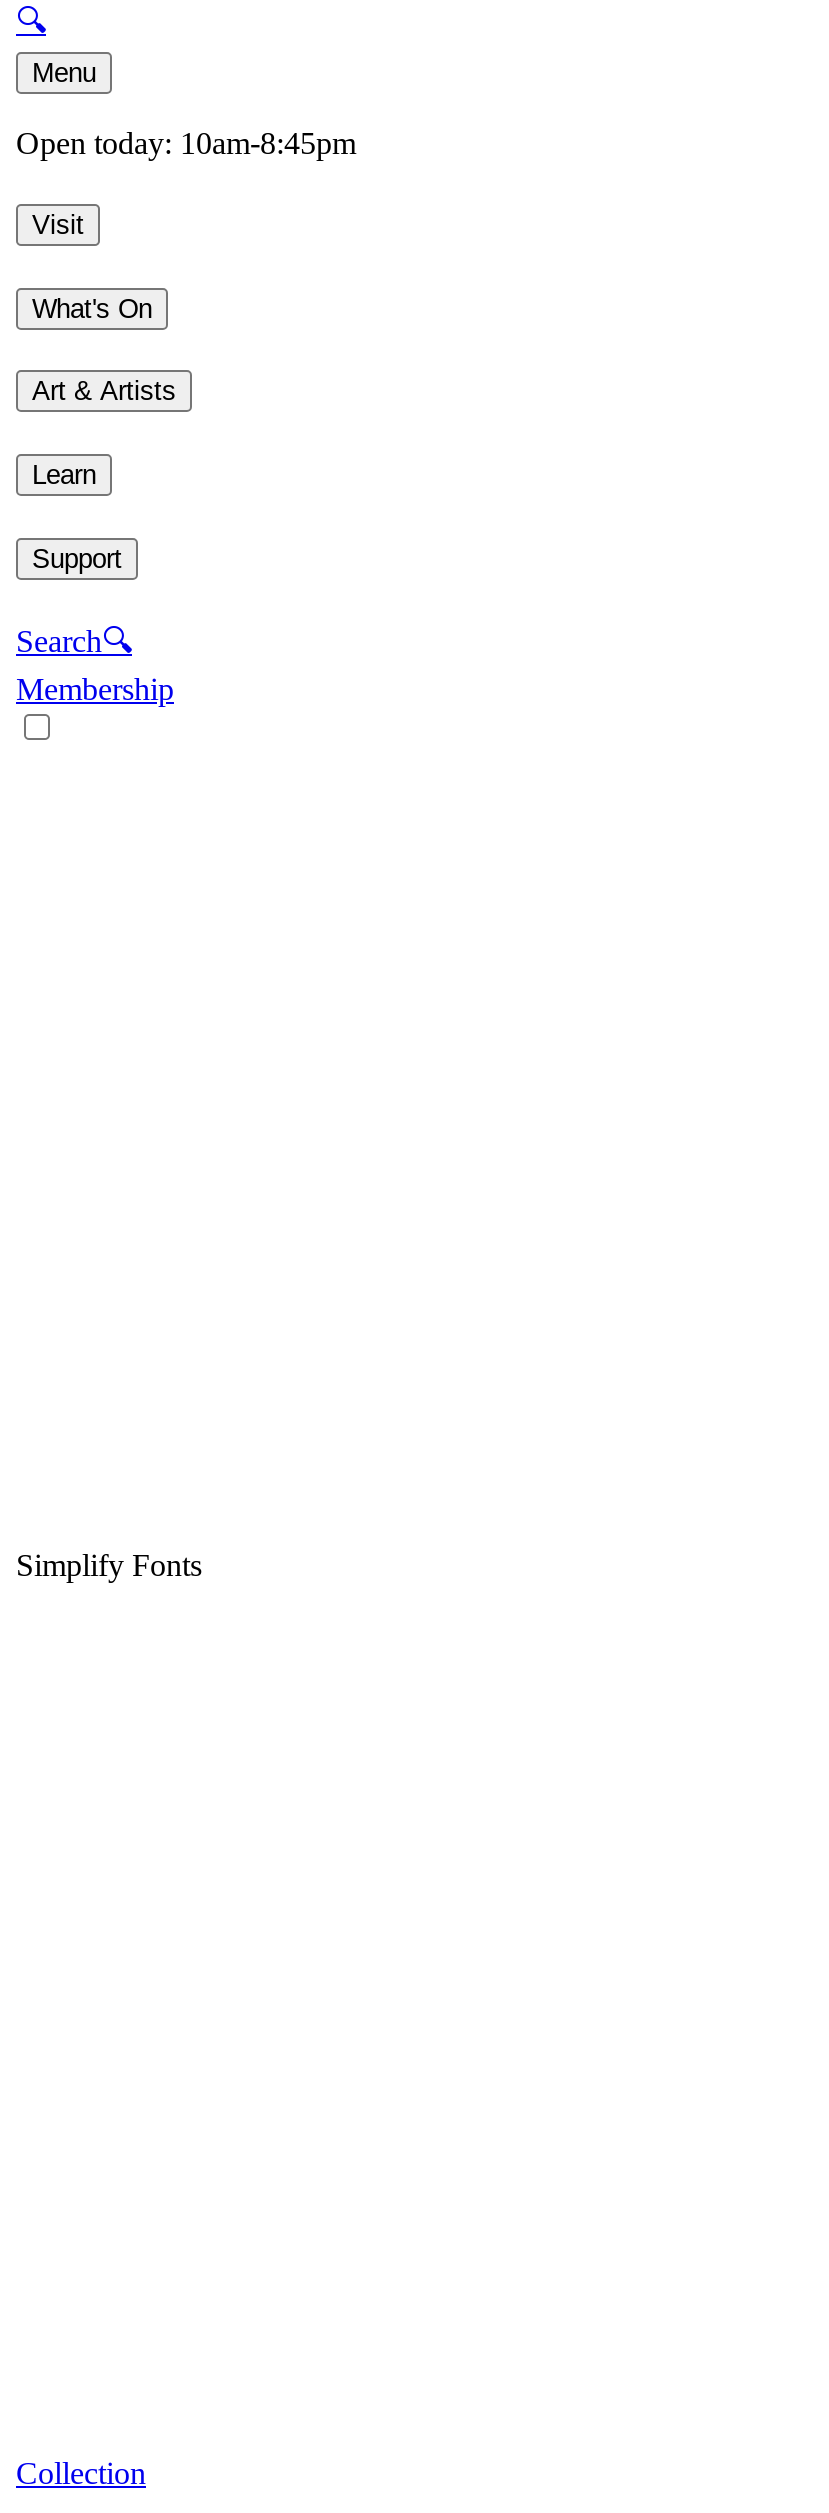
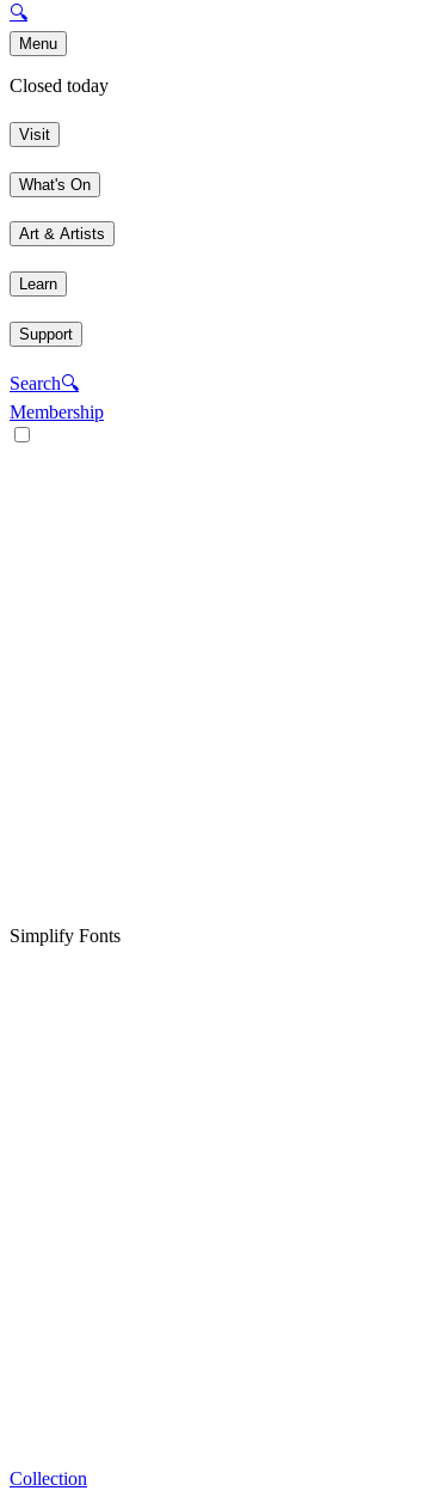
[16,127,356,161] Open today: 10am-8:45pm -> [10,76,109,96] Closed today

